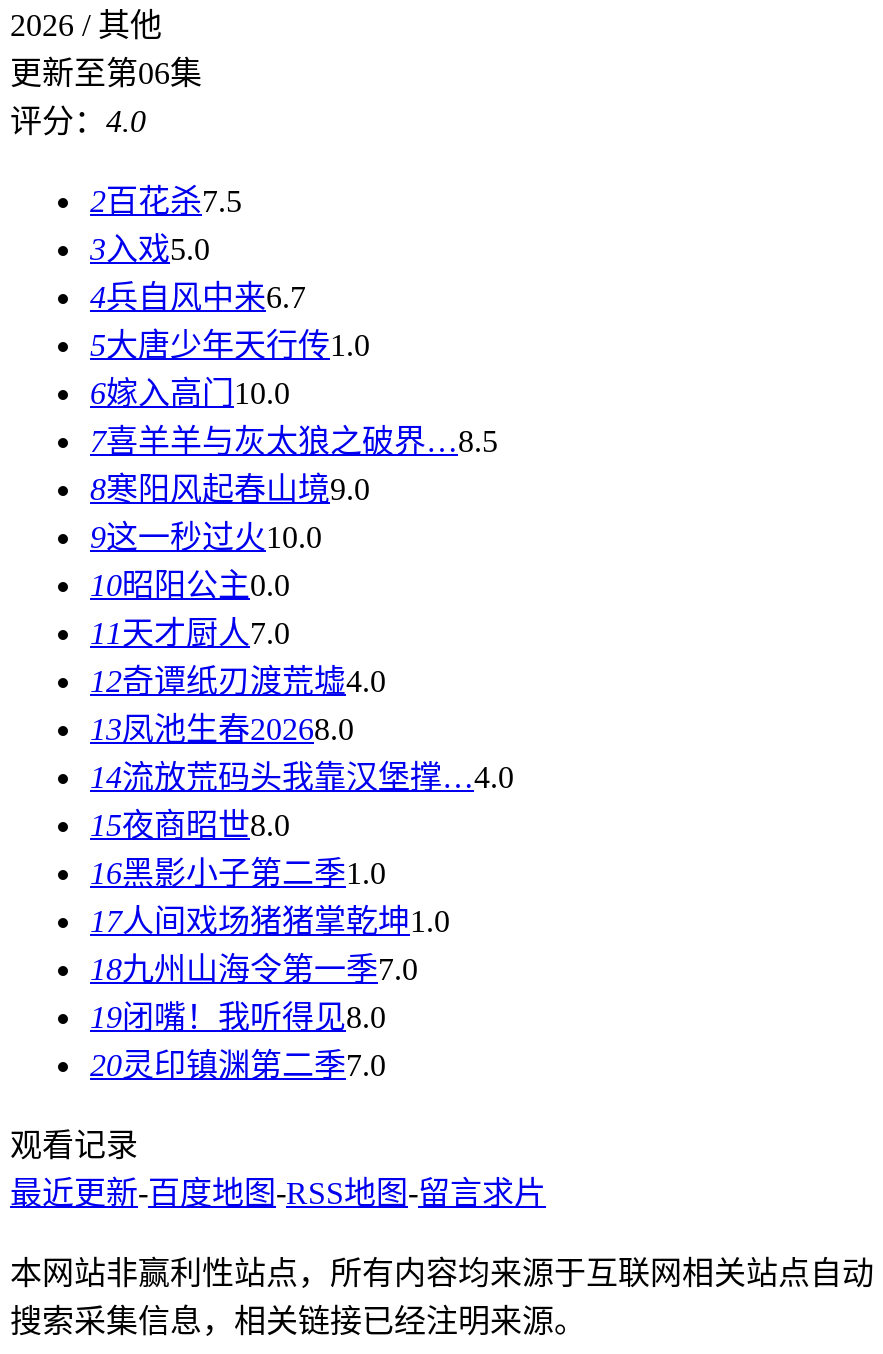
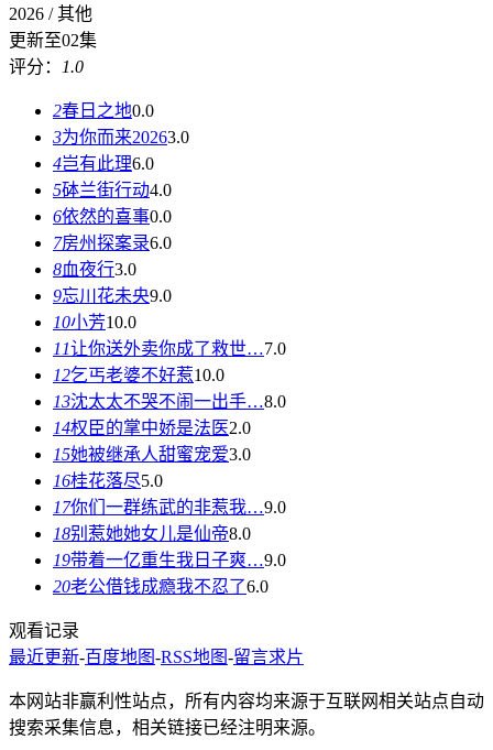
[10,57,202,139] 更新至第06集 | 评分：4.0 -> [9,31,97,76] 更新至02集 | 评分：1.0
[90,185,514,1083] 2百花杀7.5 | 3入戏5.0 | 4兵自风中来6.7 | 5大唐少年天行传1.0 | 6嫁入高门10.0 | 7喜羊羊与灰太狼之破界… 8.5 | 8寒阳风起春山境9.0 | 9这一秒过火10.0 | 10昭阳公主0.0 | 11天才厨人7.0 | 12奇谭纸刃渡荒墟4.0 | 13凤池生春20268.0 | 14流放荒码头我靠汉堡撑… 4.0 | 15夜商昭世8.0 | 16黑影小子第二季1.0 | 17人间戏场猪猪掌乾坤1.0 | 18九州山海令第一季7.0 | 19闭嘴！我听得见8.0 | 20灵印镇渊第二季7.0 -> [53,102,286,596] 2春日之地0.0 | 3为你而来20263.0 | 4岂有此理6.0 | 5砵兰街行动4.0 | 6依然的喜事0.0 | 7房州探案录6.0 | 8血夜行3.0 | 9忘川花未央9.0 | 10小芳10.0 | 11让你送外卖你成了救世… 7.0 | 12乞丐老婆不好惹10.0 | 13沈太太不哭不闹一出手… 8.0 | 14权臣的掌中娇是法医2.0 | 15她被继承人甜蜜宠爱3.0 | 16桂花落尽5.0 | 17你们一群练武的非惹我… 9.0 | 18别惹她她女儿是仙帝8.0 | 19带着一亿重生我日子爽… 9.0 | 20老公借钱成瘾我不忍了6.0

